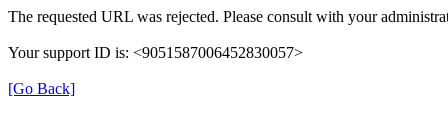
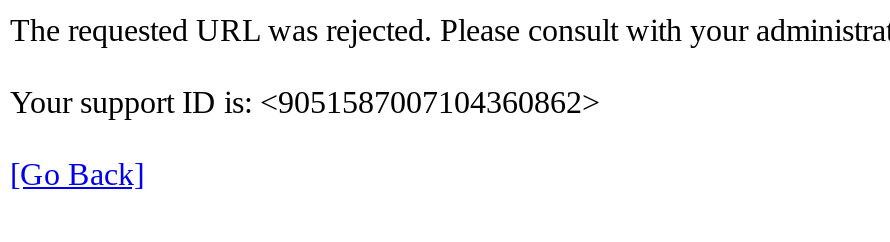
[8,44,303,61] Your support ID is: <9051587006452830057> -> [10,85,600,119] Your support ID is: <9051587007104360862>

